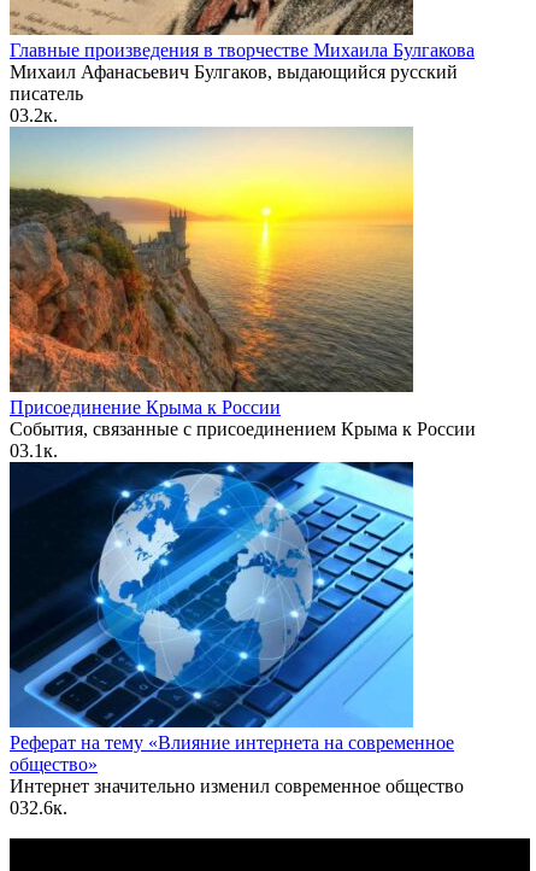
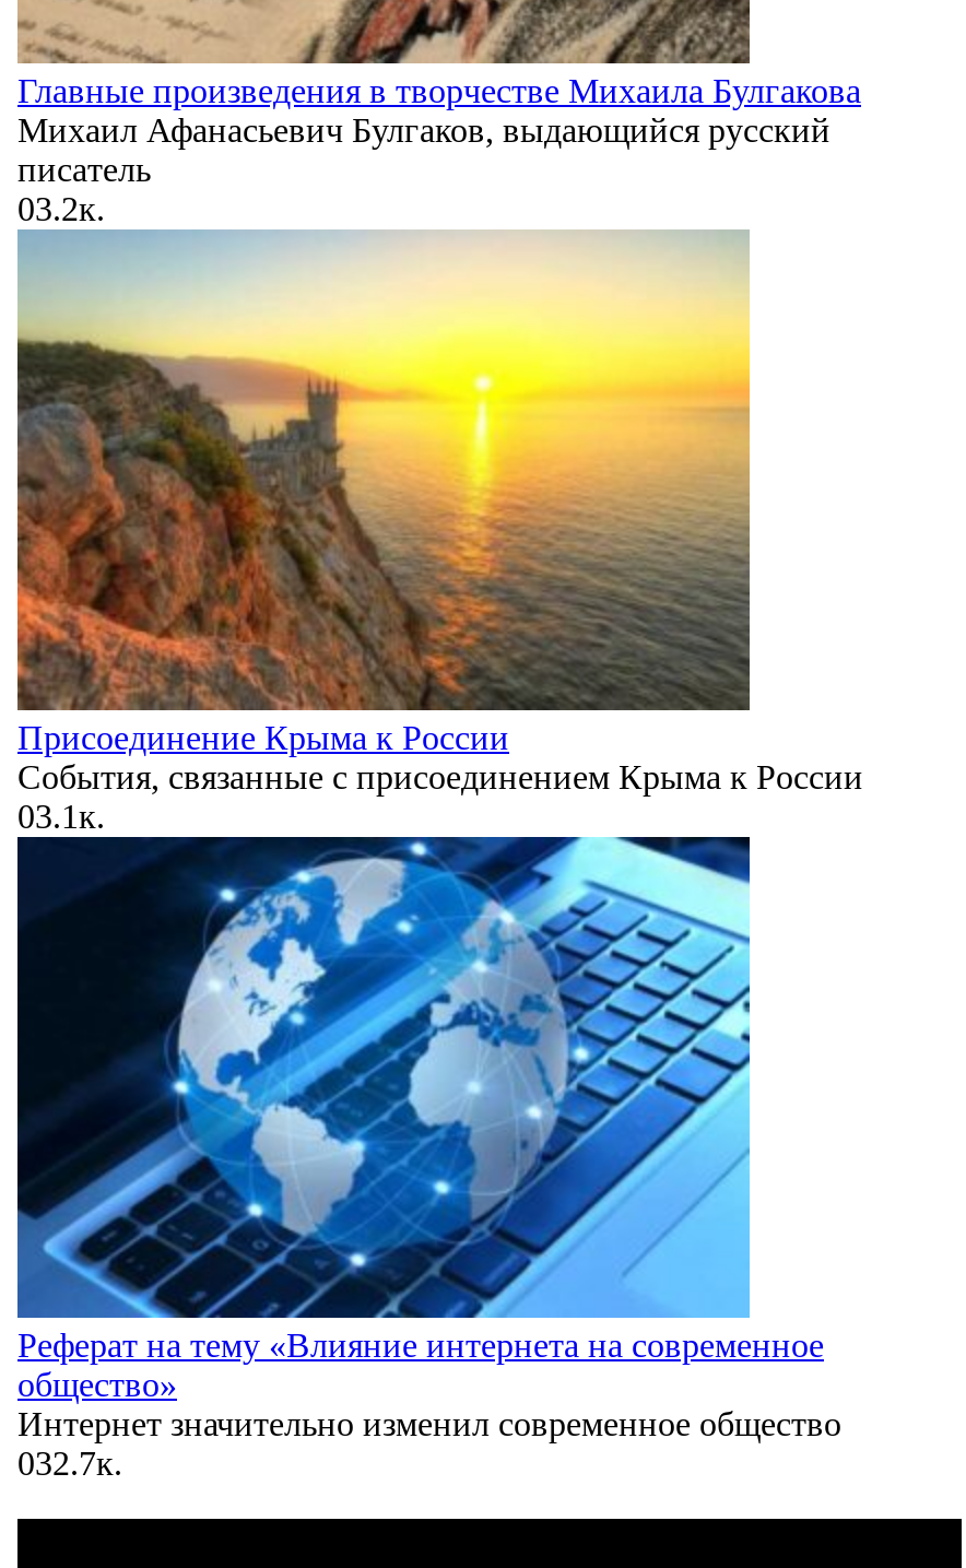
[10,798,67,818] 032.6к. -> [17,1445,122,1483] 032.7к.

